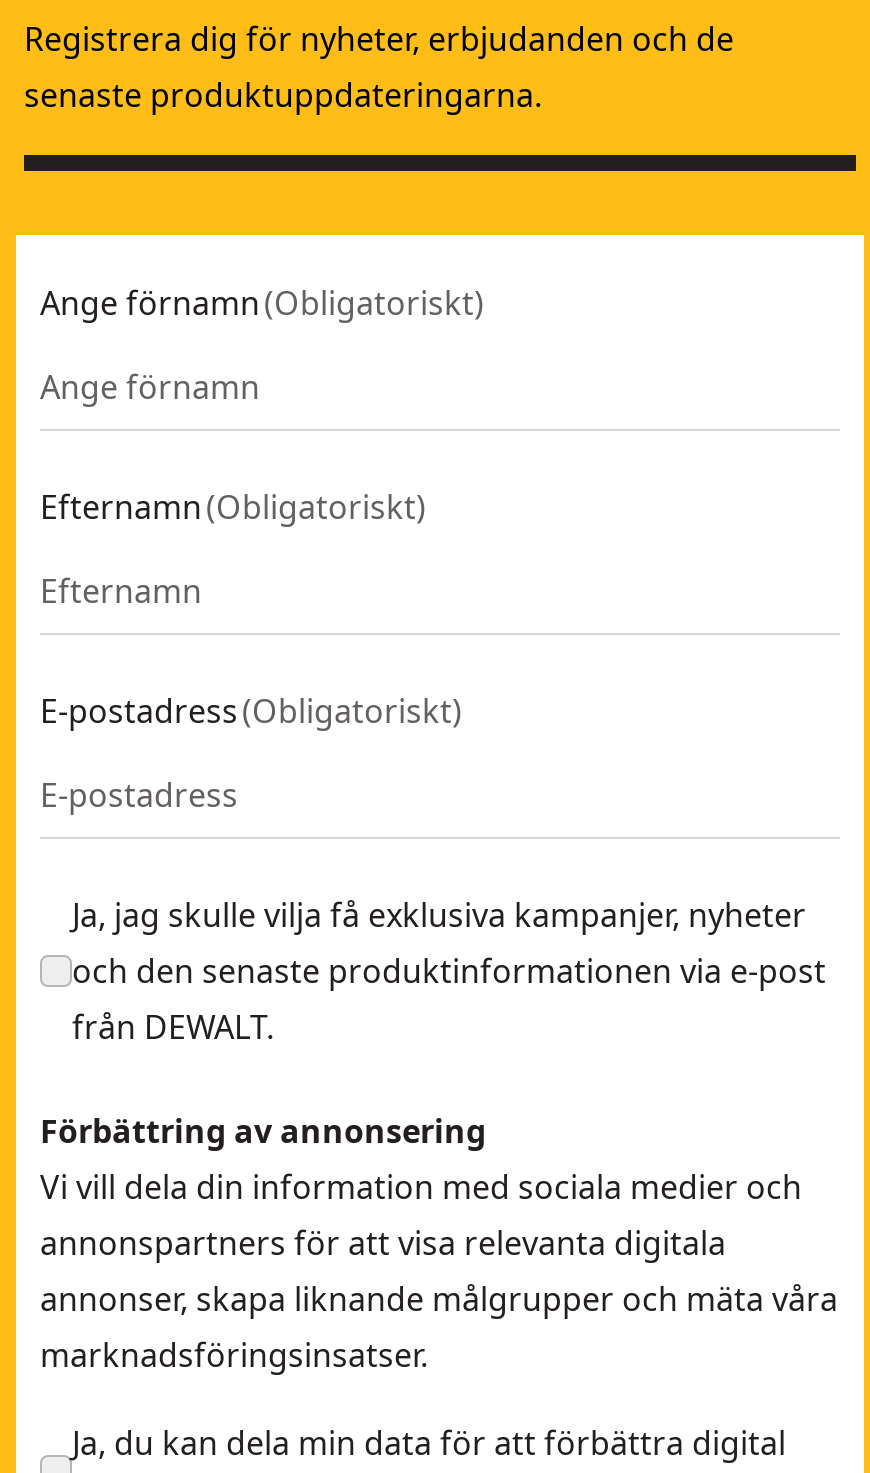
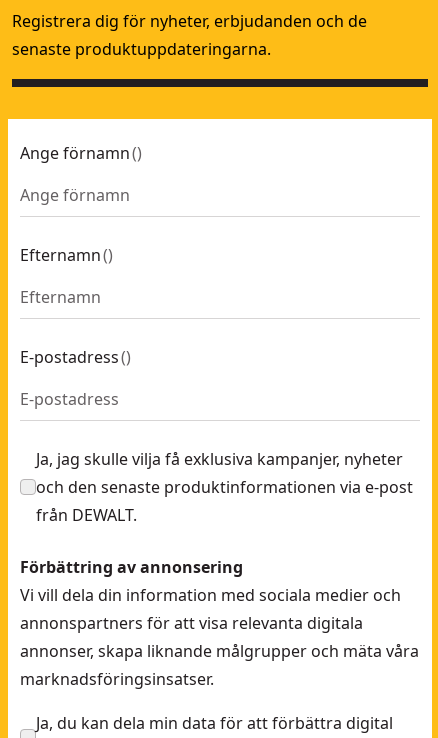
[40,281,484,325] Ange förnamn (Obligatoriskt) -> [20,142,142,164] Ange förnamn ()
[40,485,426,529] Efternamn (Obligatoriskt) -> [20,244,113,266] Efternamn ()
[40,689,462,733] E-postadress (Obligatoriskt) -> [20,346,131,368] E-postadress ()

